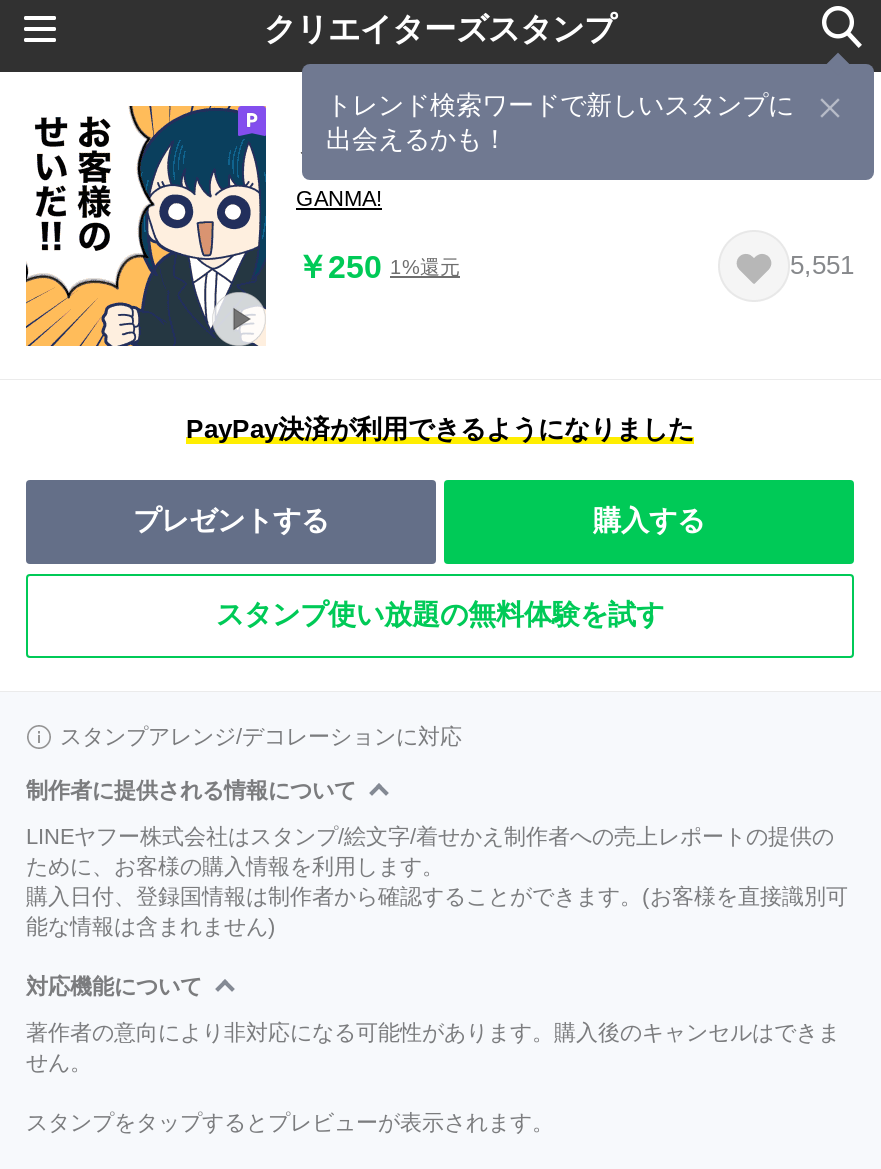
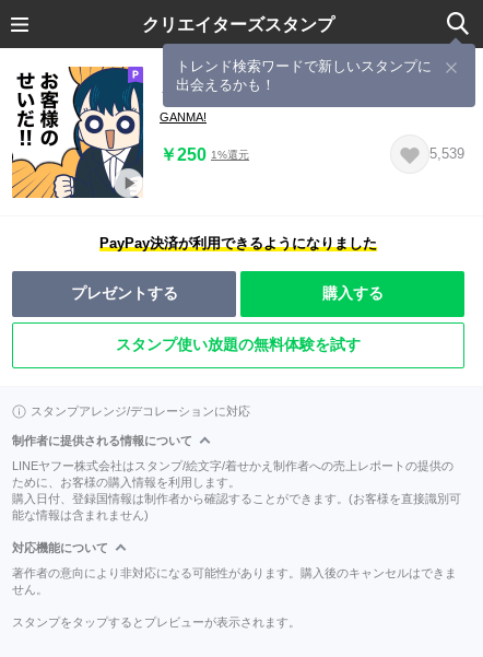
[790,250,854,280] 5,551 -> [429,145,464,162] 5,539

